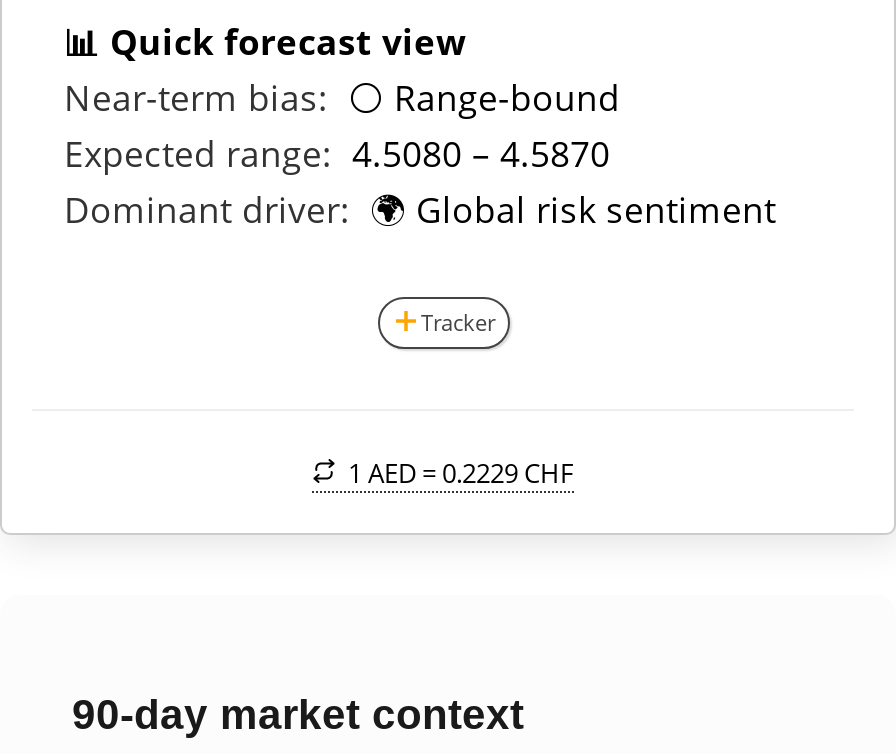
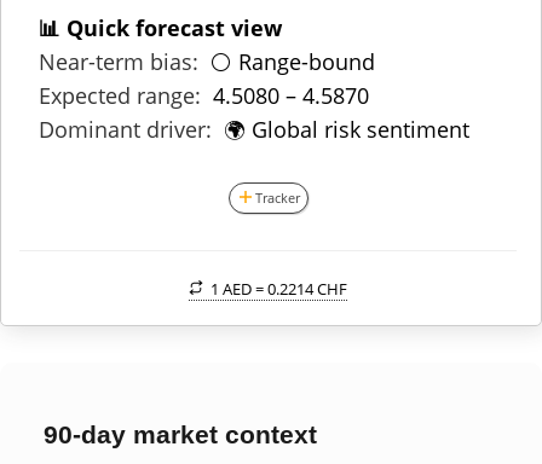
[336,456,574,492] 1 AED = 0.2229 CHF -> [203,278,347,300] 1 AED = 0.2214 CHF

